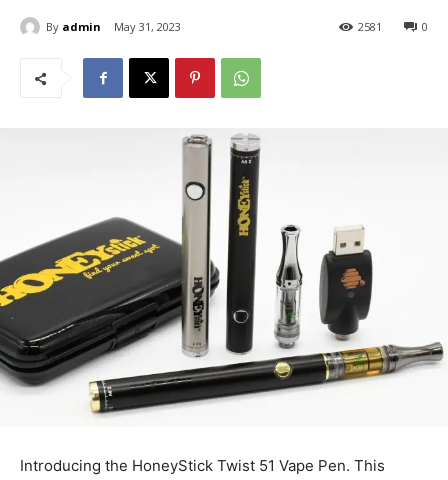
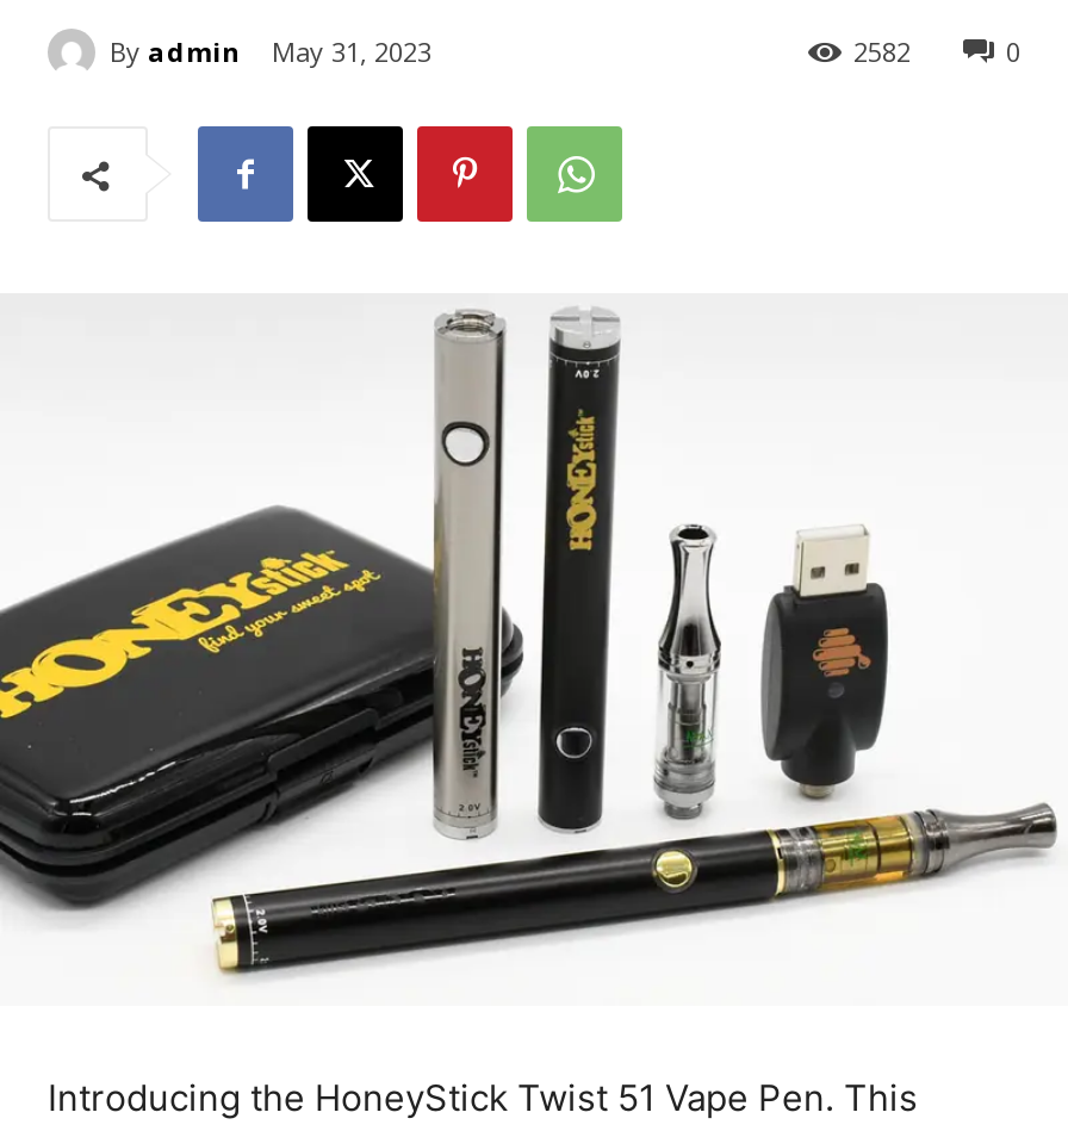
[358,19,382,34] 2581 -> [853,34,911,69] 2582

